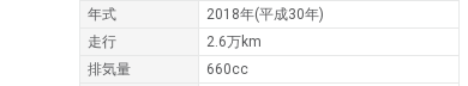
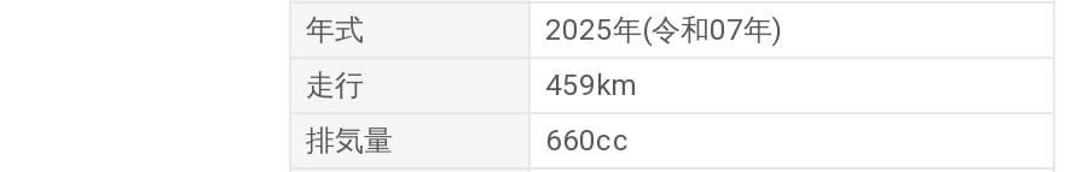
[206,6,324,23] 2018年(平成30年) -> [545,12,782,46] 2025年(令和07年)
[206,33,262,50] 2.6万km -> [545,67,637,101] 459km

